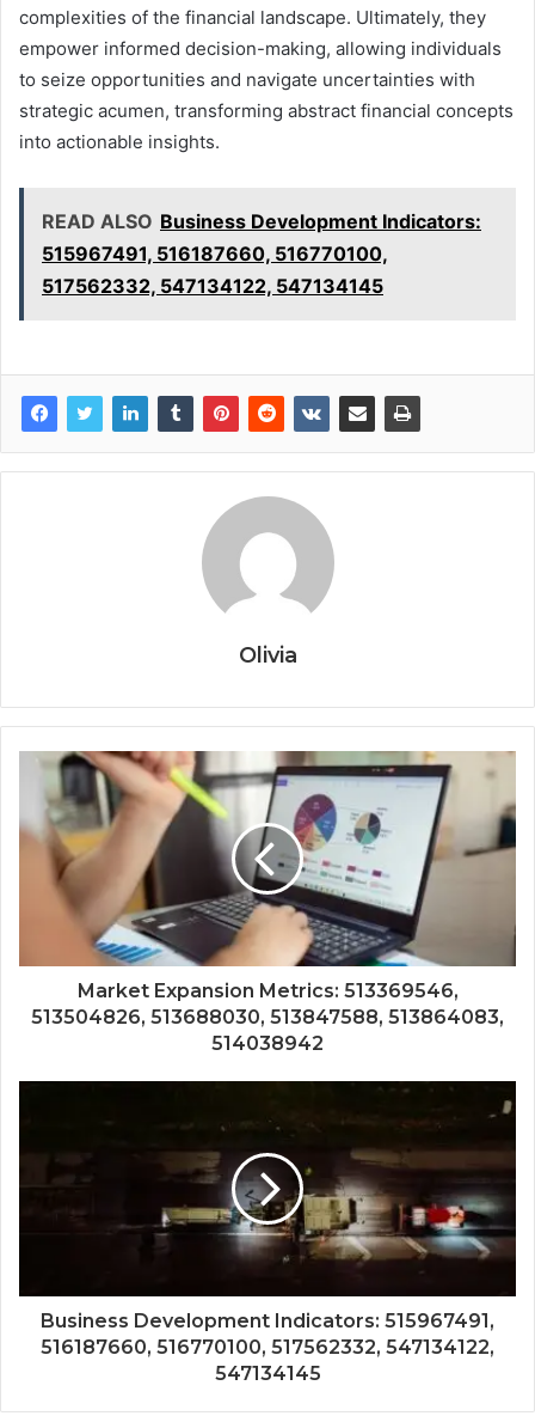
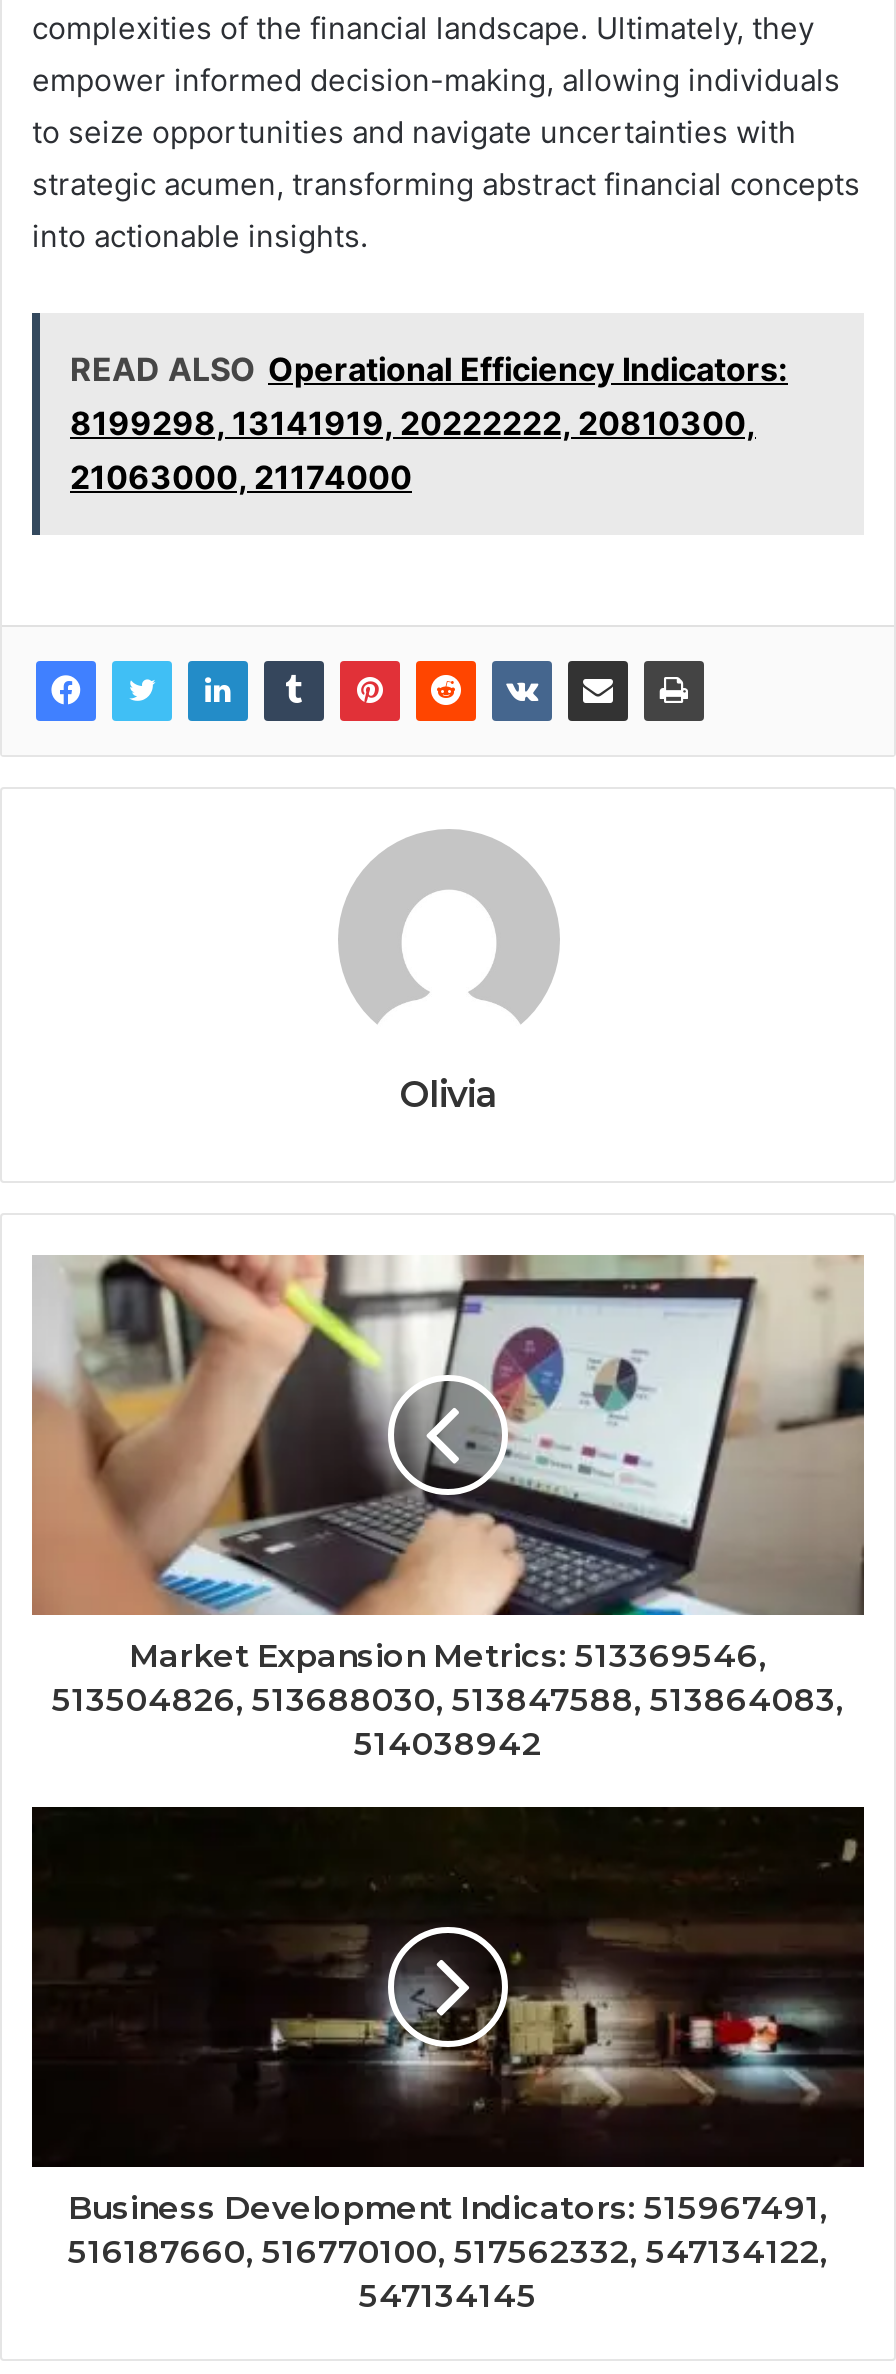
[42,210,481,298] READ ALSO Business Development Indicators: | 515967491, 516187660, 516770100, | 517562332, 547134122, 547134145 -> [70,350,788,498] READ ALSO Operational Efficiency Indicators: | 8199298, 13141919, 20222222, 20810300, | 21063000, 21174000

